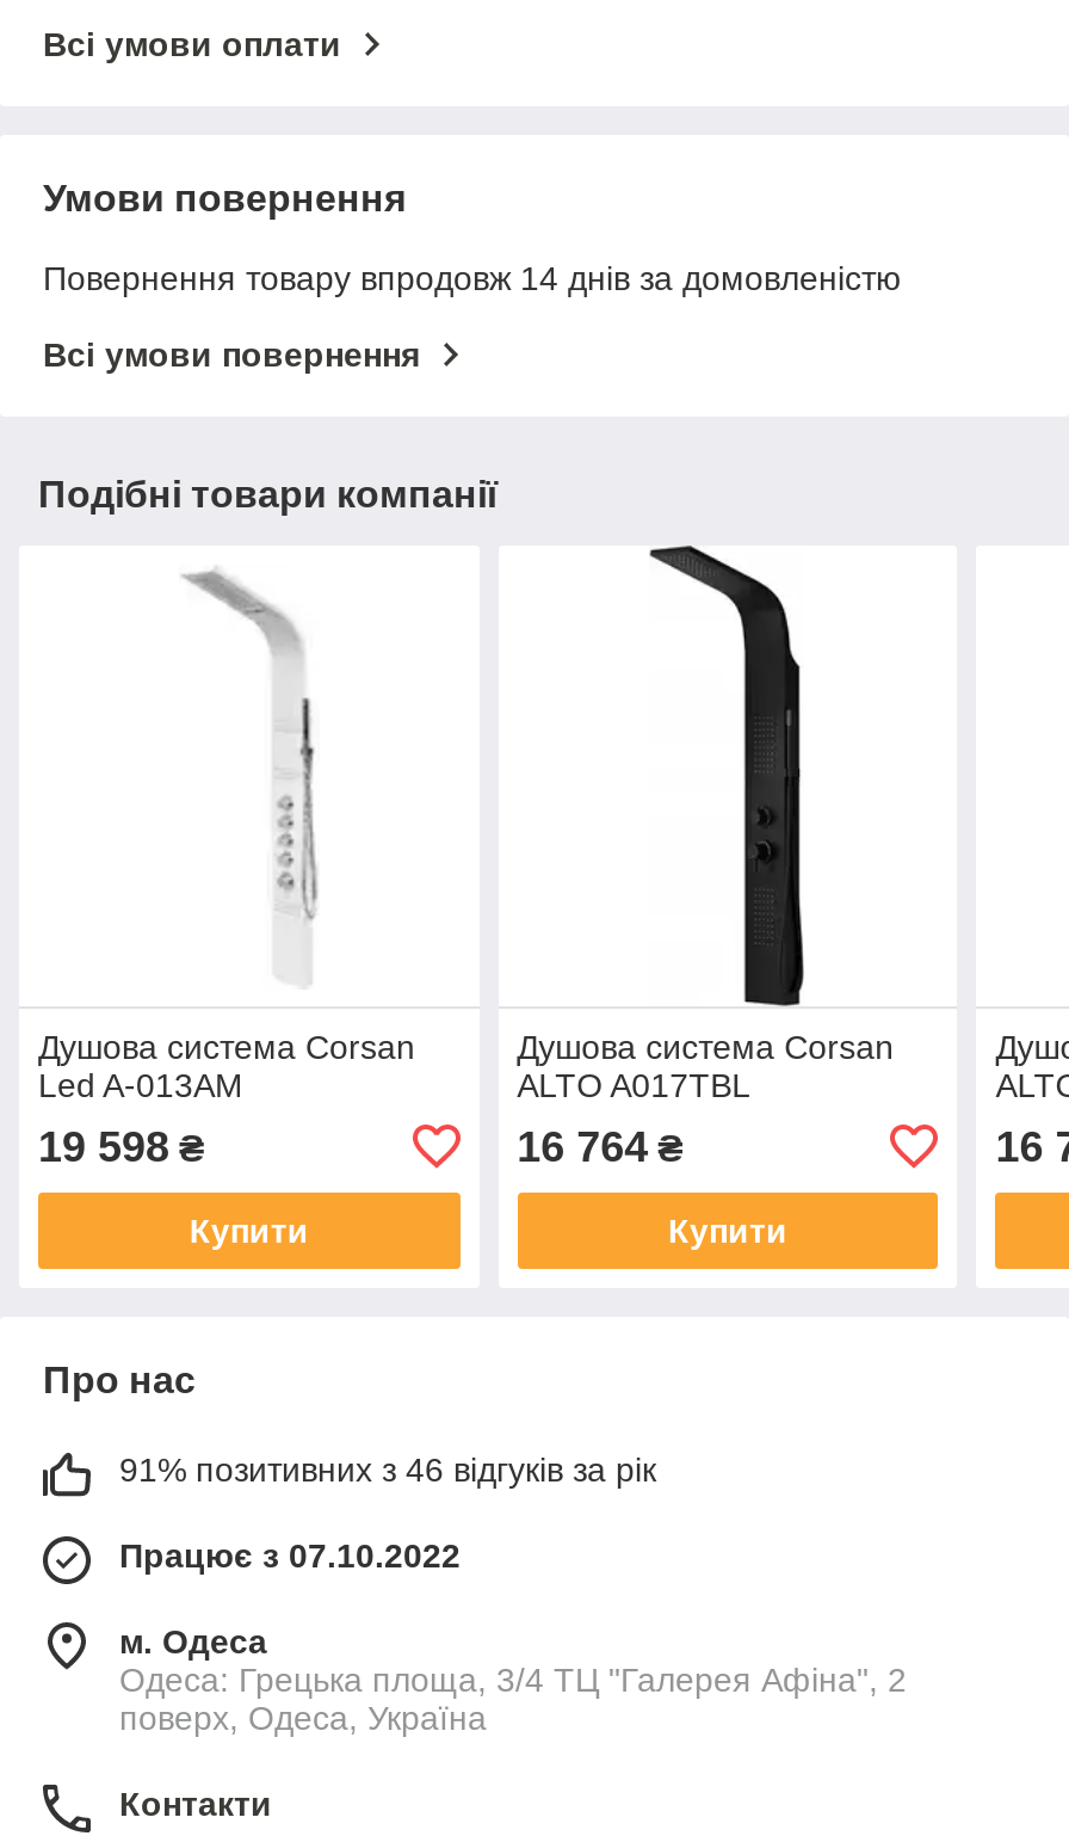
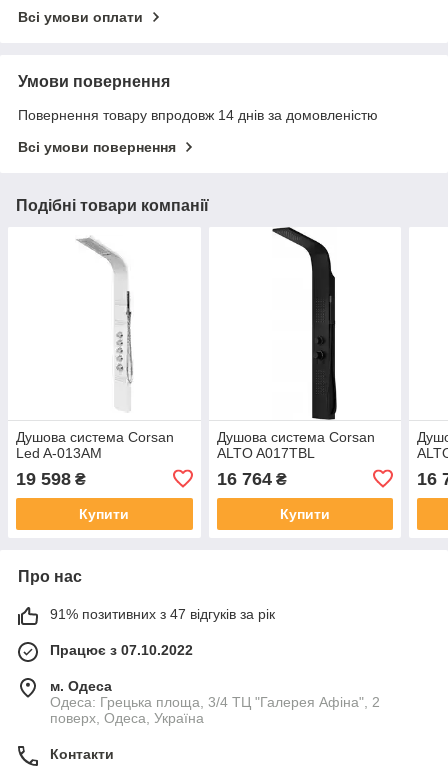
[119,1450,656,1488] 91% позитивних з 46 відгуків за рік -> [50,606,275,622] 91% позитивних з 47 відгуків за рік

